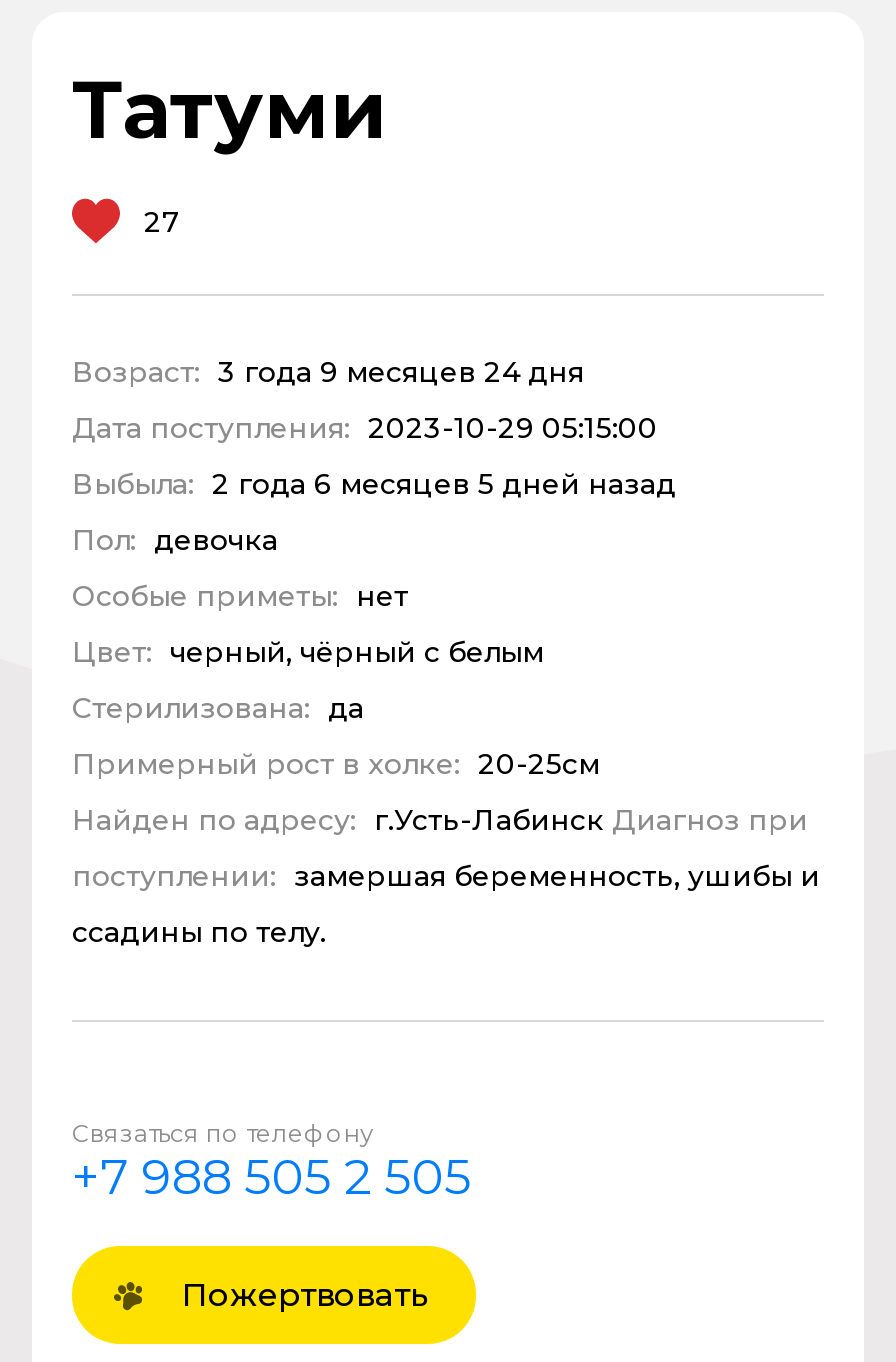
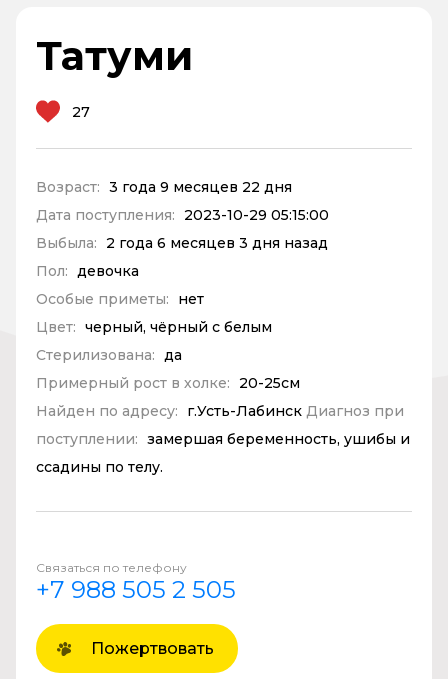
[72,355,584,391] Возраст: 3 года 9 месяцев 24 дня -> [36,178,292,196] Возраст: 3 года 9 месяцев 22 дня
[72,467,676,503] Выбыла: 2 года 6 месяцев 5 дней назад -> [36,234,328,252] Выбыла: 2 года 6 месяцев 3 дня назад

